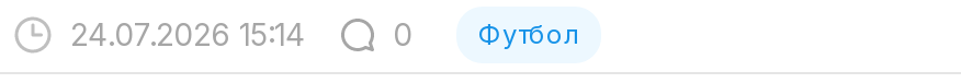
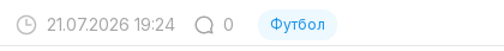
[70,16,305,53] 24.07.2026 15:14 -> [47,14,175,35] 21.07.2026 19:24

